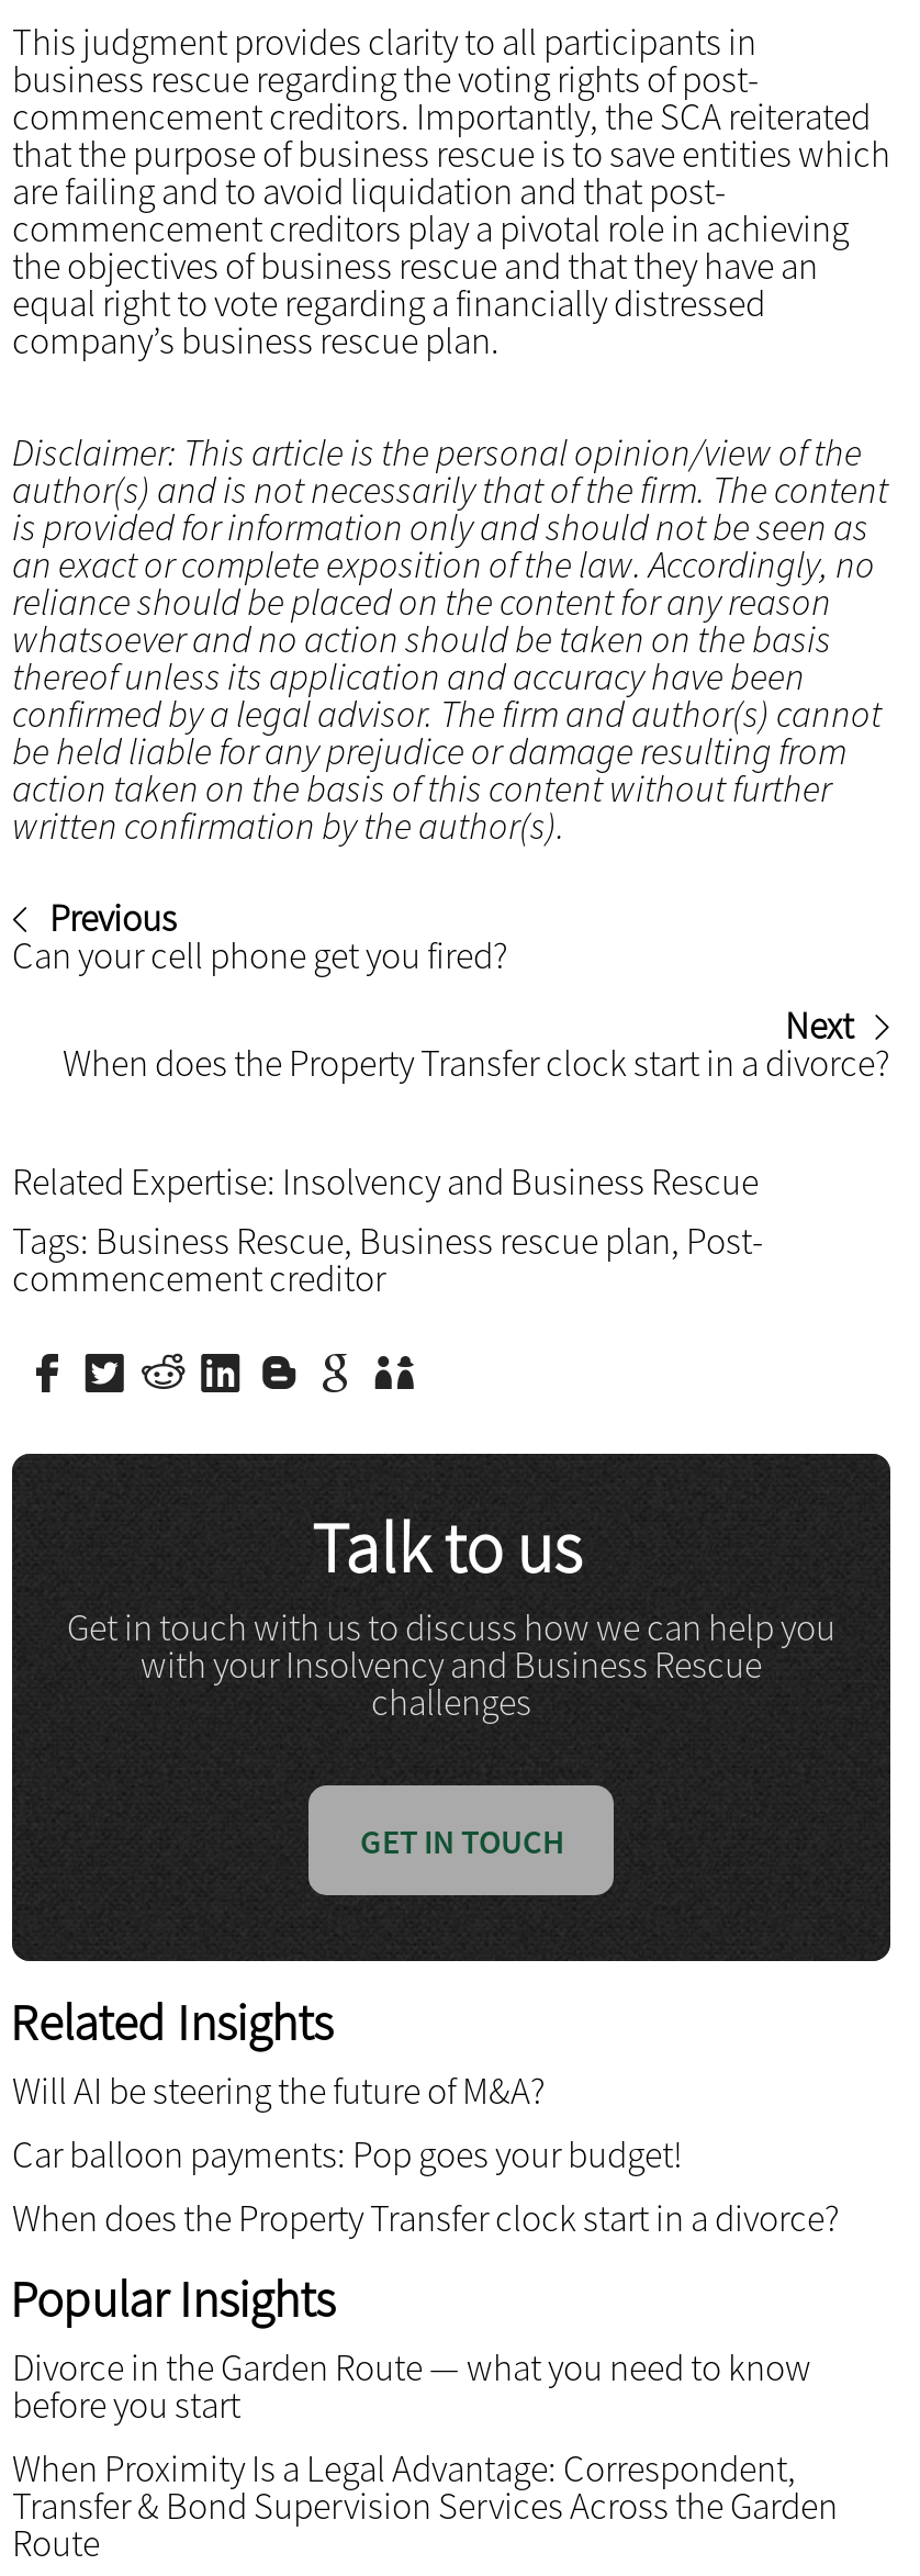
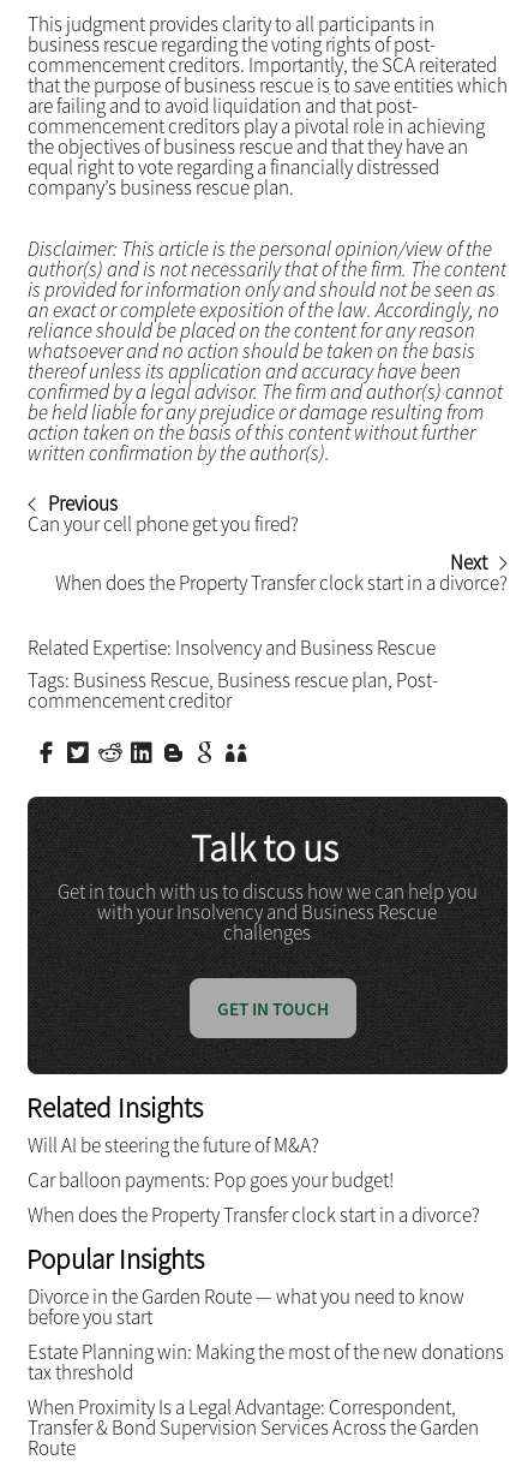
none -> [28,1338,504,1385] Estate Planning win: Making the most of the new donations | tax threshold

